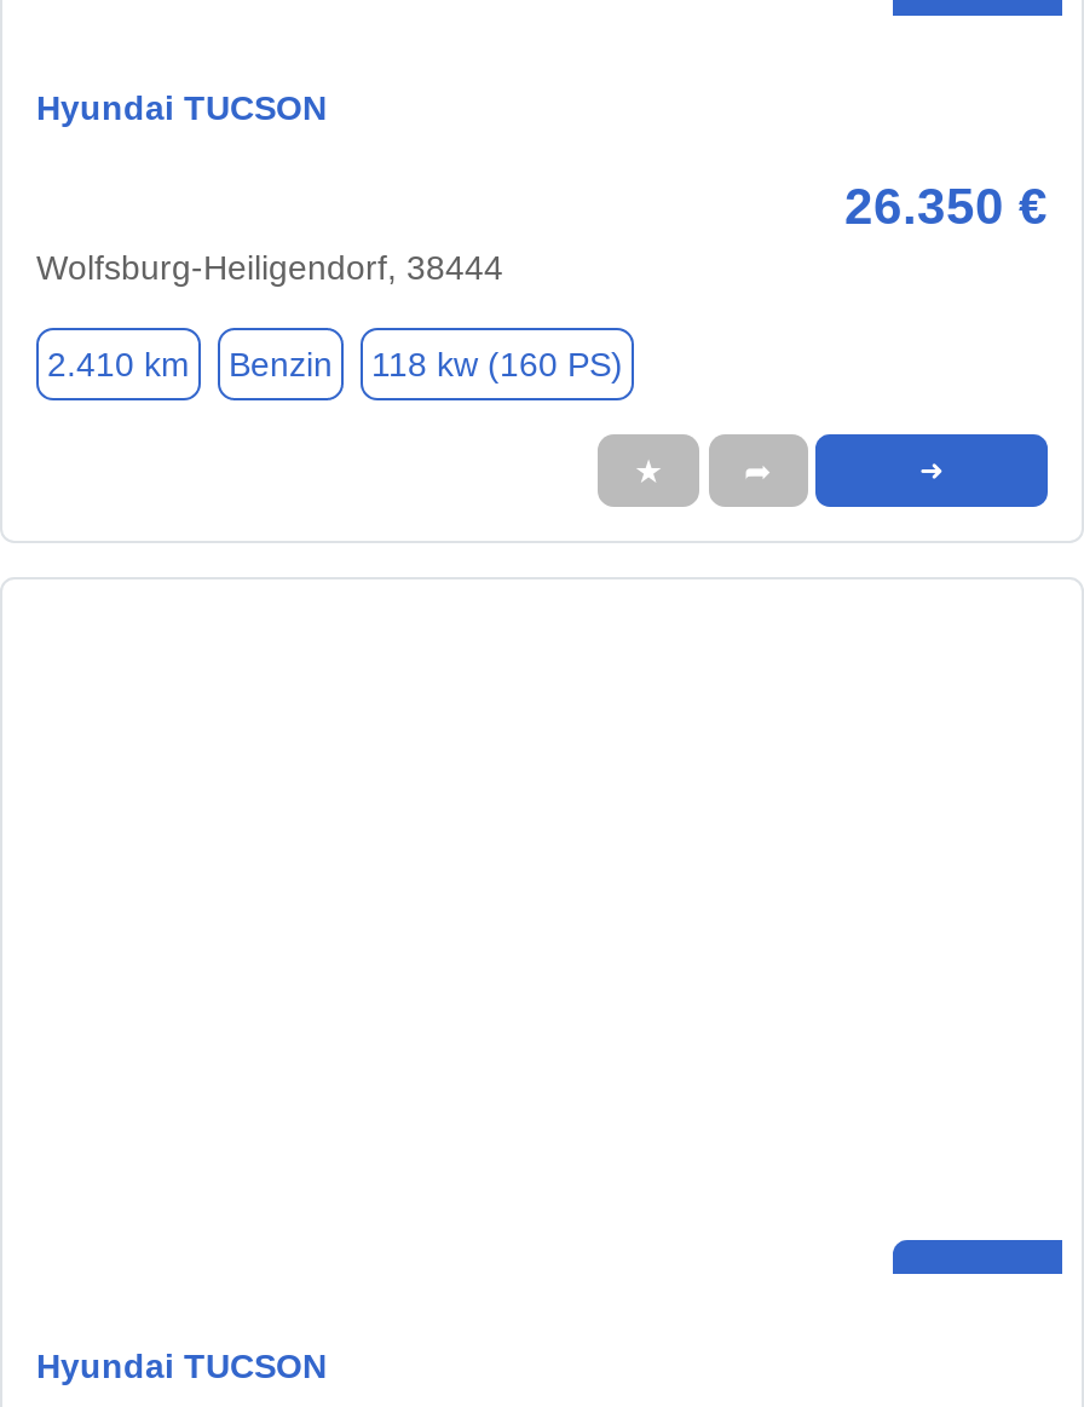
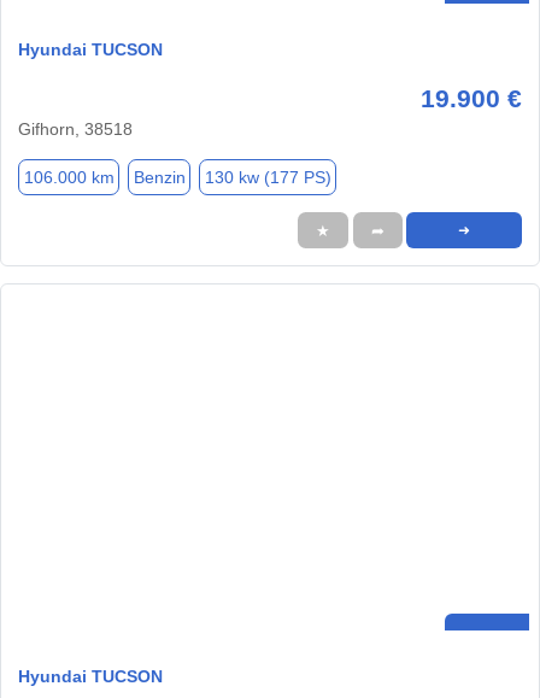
[36,179,1048,288] 26.350 € | Wolfsburg-Heiligendorf, 38444 -> [18,85,522,139] 19.900 € | Gifhorn, 38518
[47,345,190,384] 2.410 km -> [24,168,114,187] 106.000 km
[371,345,623,384] 118 kw (160 PS) -> [204,168,331,187] 130 kw (177 PS)

